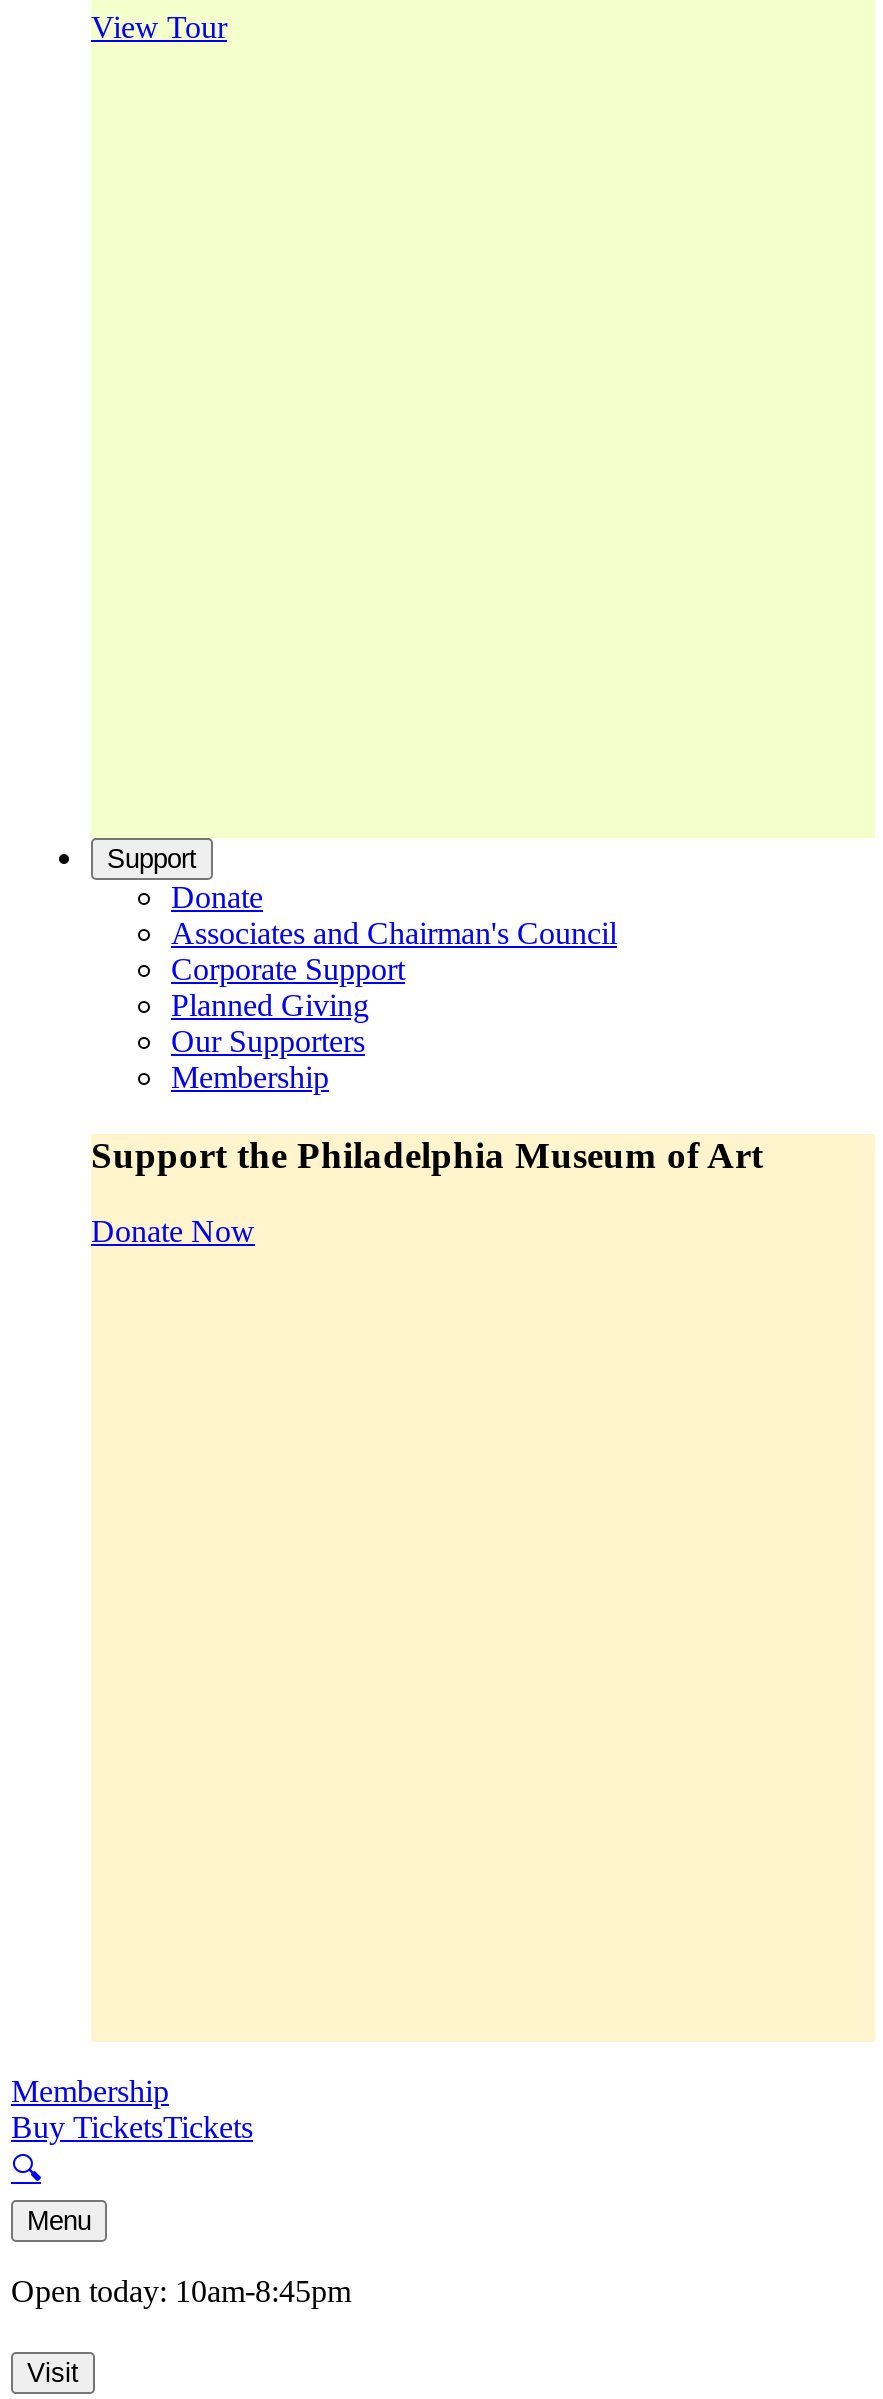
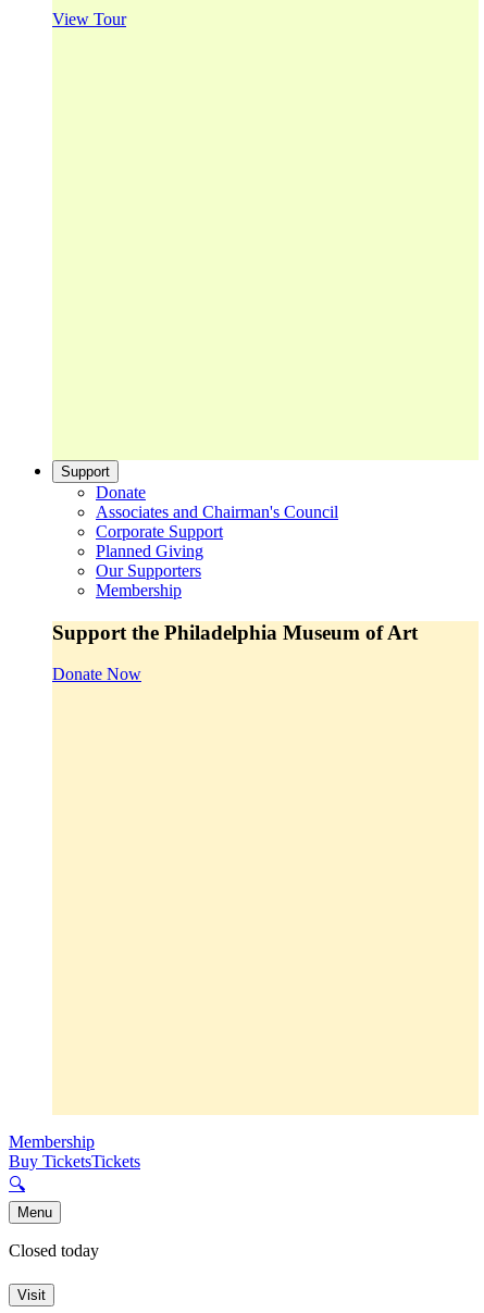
[11,2275,351,2309] Open today: 10am-8:45pm -> [9,1242,99,1260] Closed today

